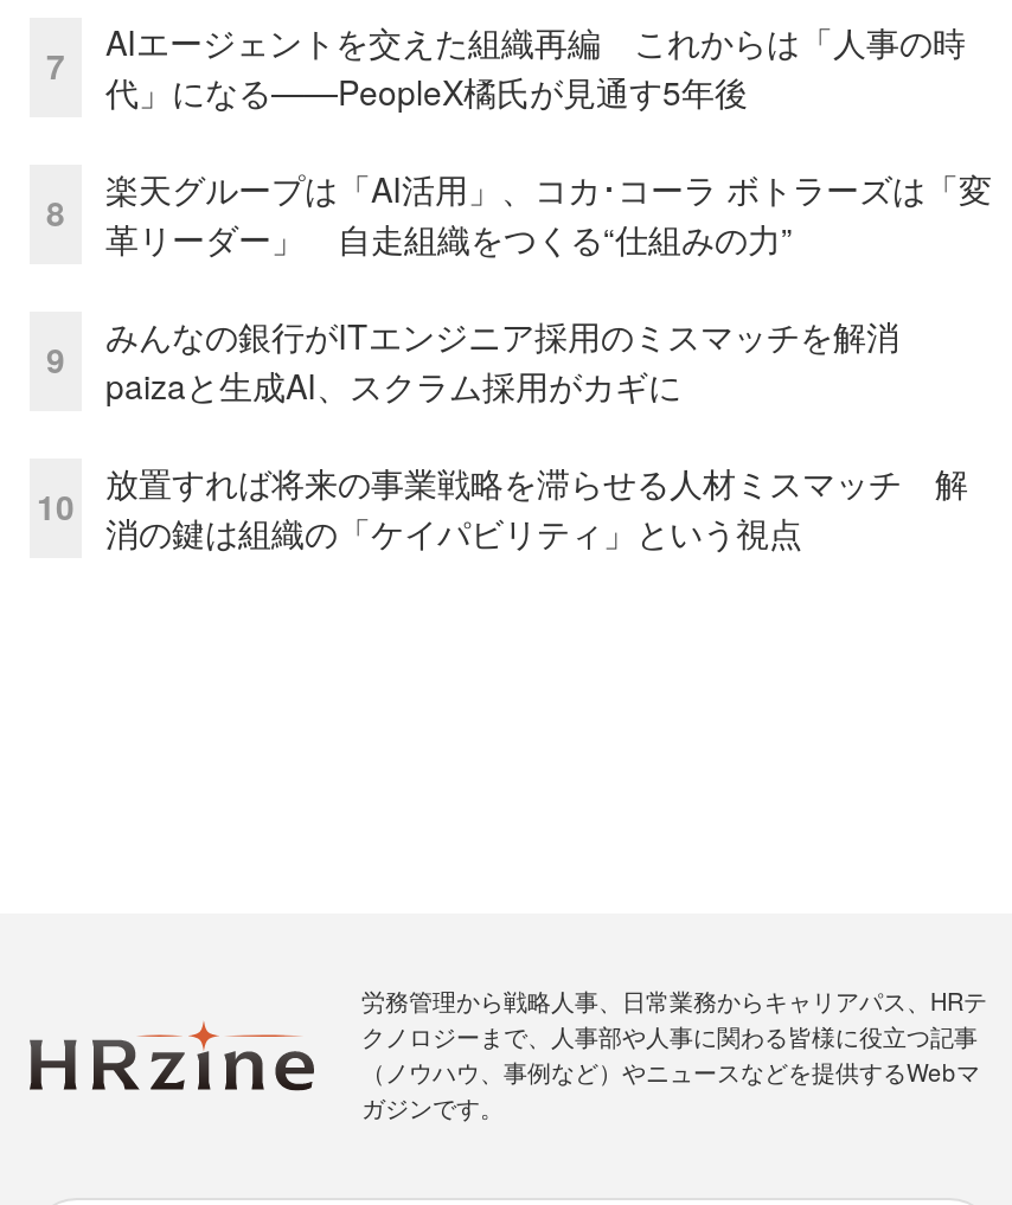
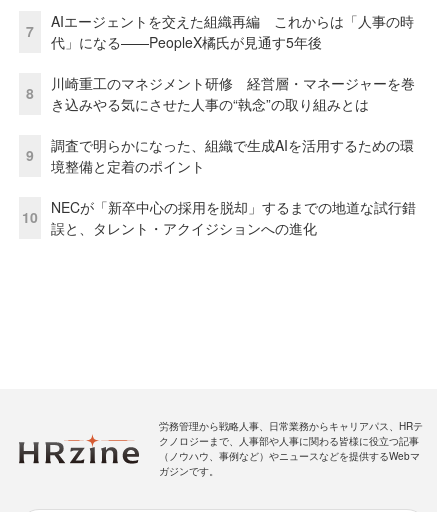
[105,164,992,261] 楽天グループは「AI活用」、コカ･コーラ ボトラーズは「変 | 革リーダー」 自走組織をつくる“仕組みの力” -> [51,73,415,114] 川崎重工のマネジメント研修 経営層・マネージャーを巻 | き込みやる気にさせた人事の“執念”の取り組みとは
[105,311,933,408] みんなの銀行がITエンジニア採用のミスマッチを解消 | paizaと生成AI、スクラム採用がカギに -> [51,135,414,176] 調査で明らかになった、組織で生成AIを活用するための環 | 境整備と定着のポイント
[105,458,968,555] 放置すれば将来の事業戦略を滞らせる人材ミスマッチ 解 | 消の鍵は組織の「ケイパビリティ」という視点 -> [51,197,416,238] NECが「新卒中心の採用を脱却」するまでの地道な試行錯 | 誤と、タレント・アクイジションへの進化

